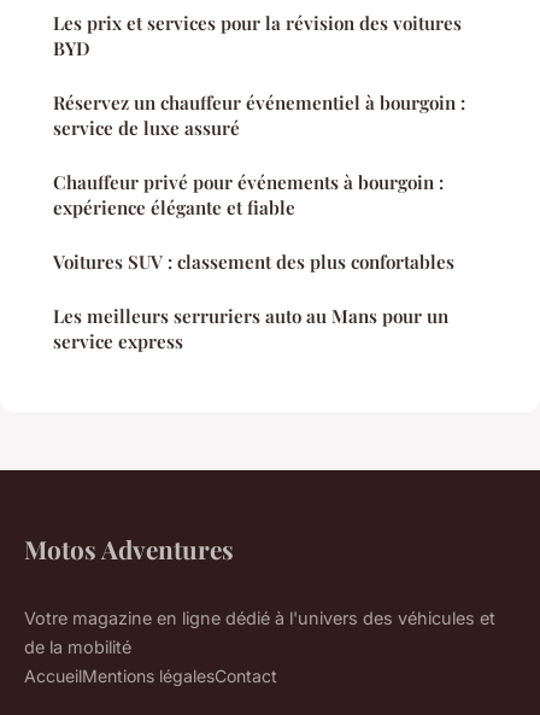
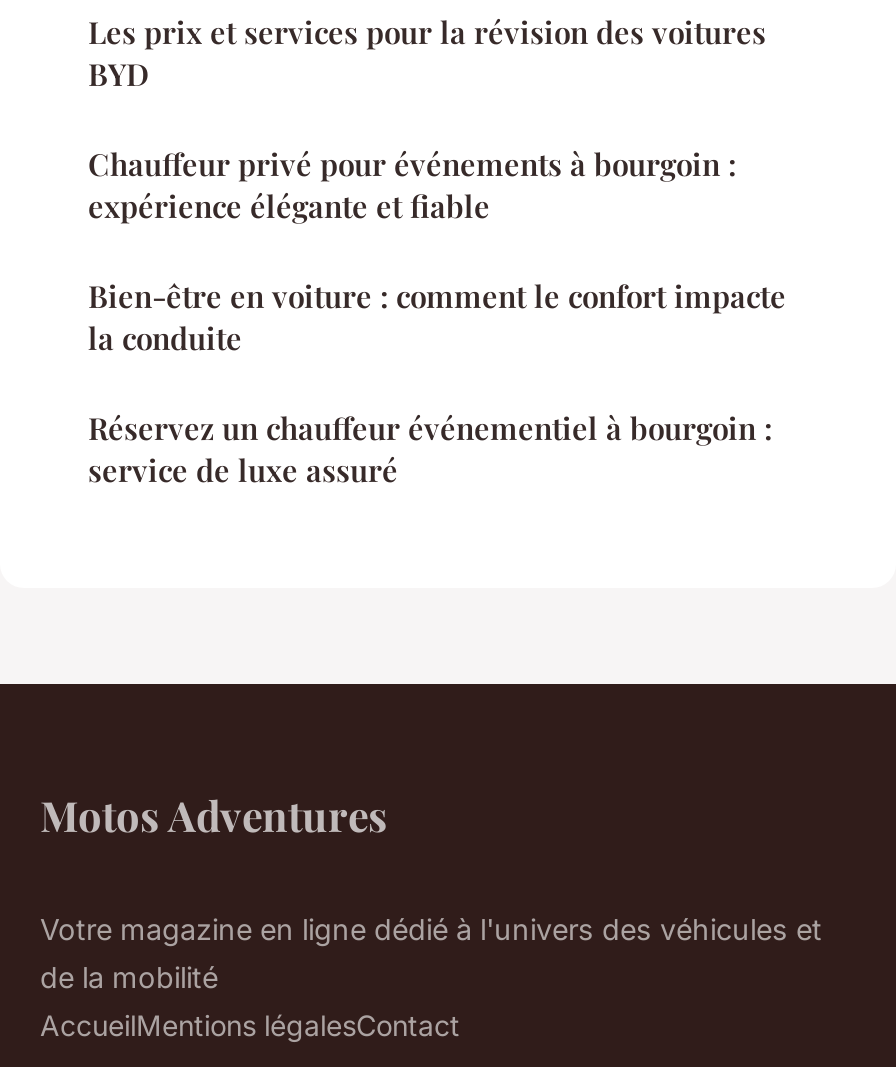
none -> [88,276,786,358] Bien-être en voiture : comment le confort impacte | la conduite
moved [53,91,465,140] -> [88,408,772,490]: Réservez un chauffeur événementiel à bourgoin : | service de luxe assuré
moved [53,170,444,220] -> [88,144,736,226]: Chauffeur privé pour événements à bourgoin : | expérience élégante et fiable
[53,250,454,354] Voitures SUV : classement des plus confortables | Les meilleurs serruriers auto au Mans pour un | service express -> none

